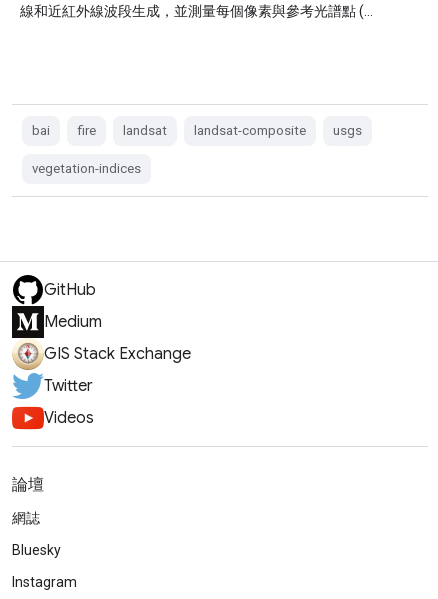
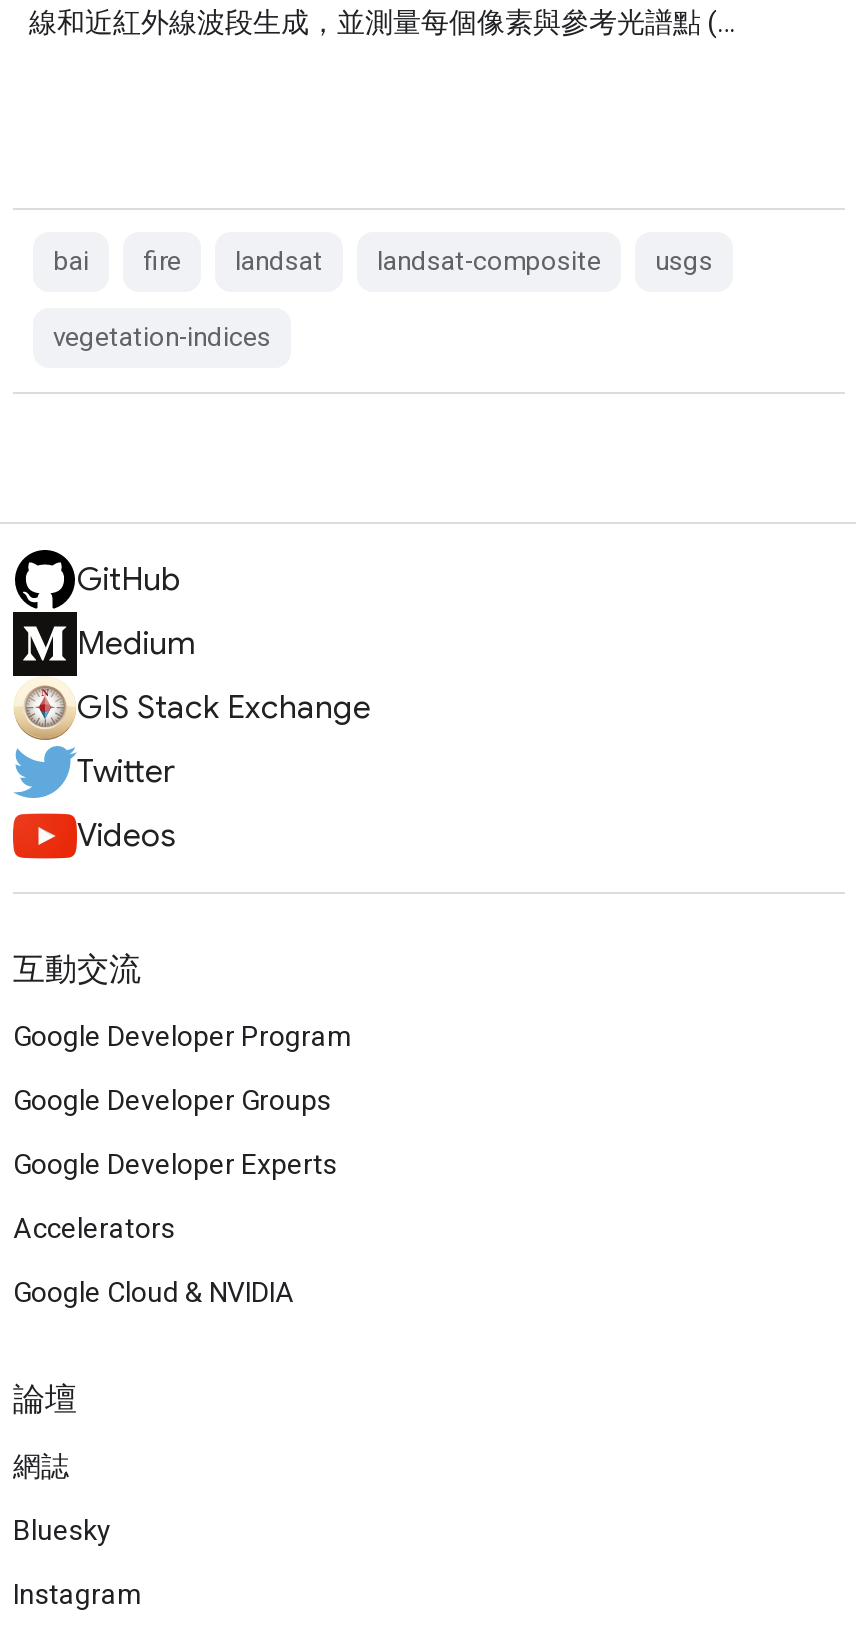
none -> [13,950,353,1308] 互動交流 | Google Developer Program | Google Developer Groups | Google Developer Experts | Accelerators | Google Cloud & NVIDIA

